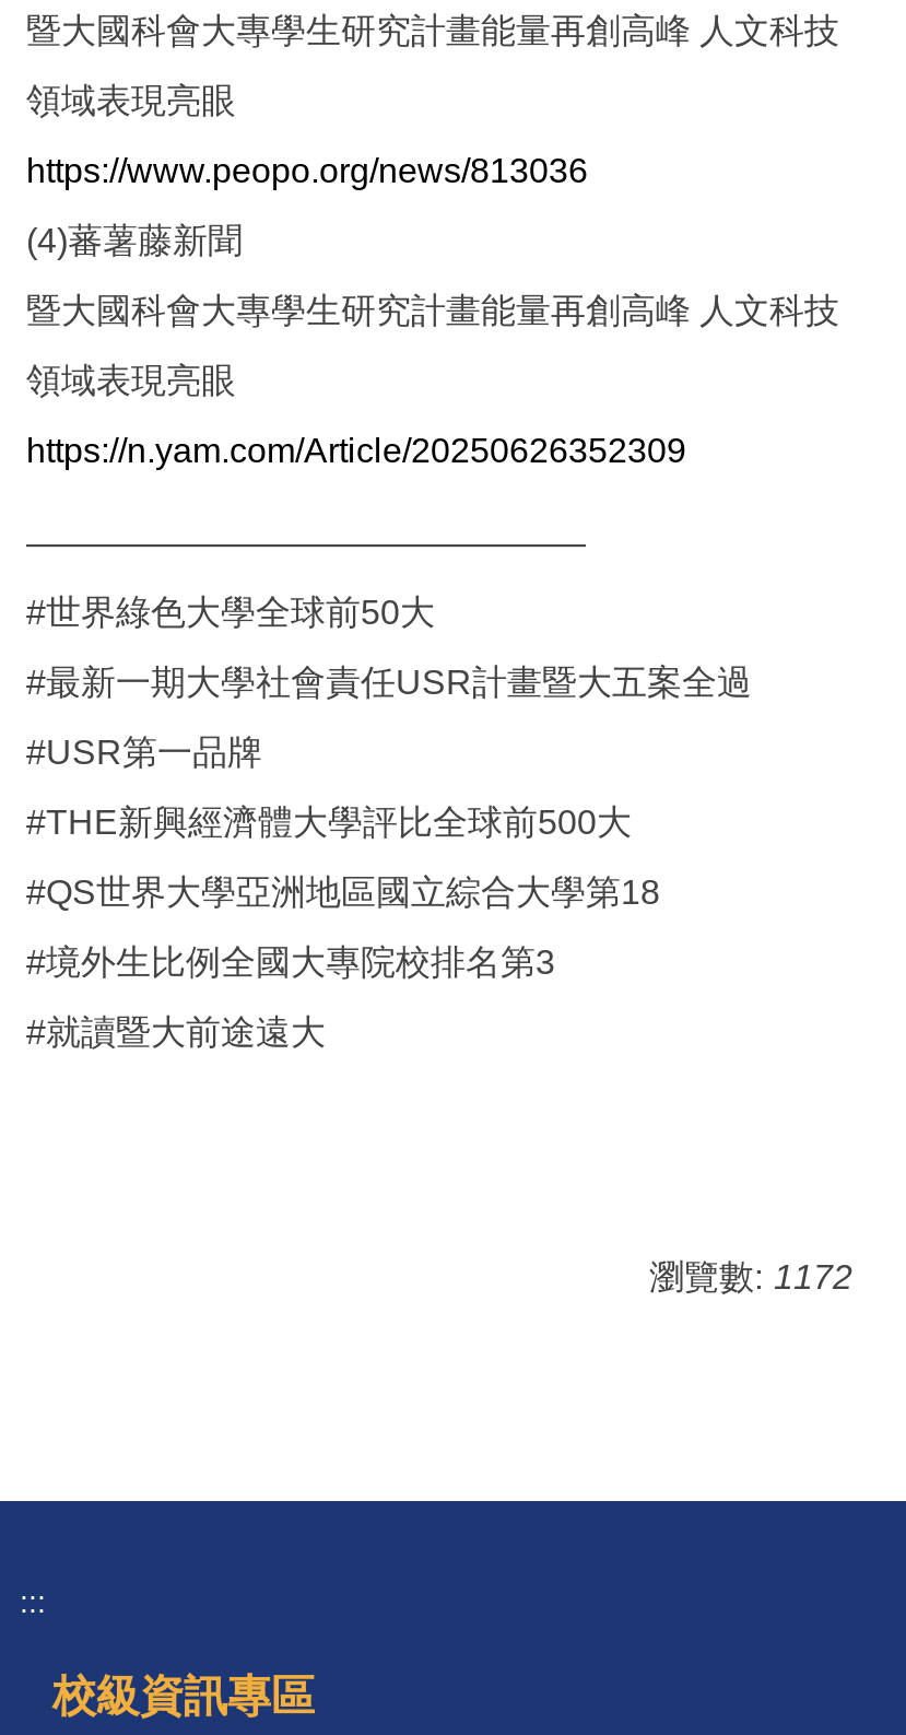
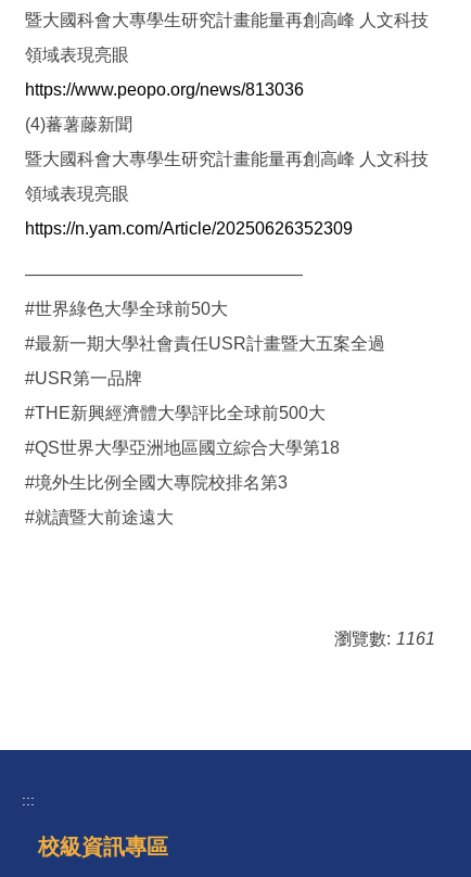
[649,1257,852,1295] 瀏覽數: 1172 -> [334,629,435,648] 瀏覽數: 1161

